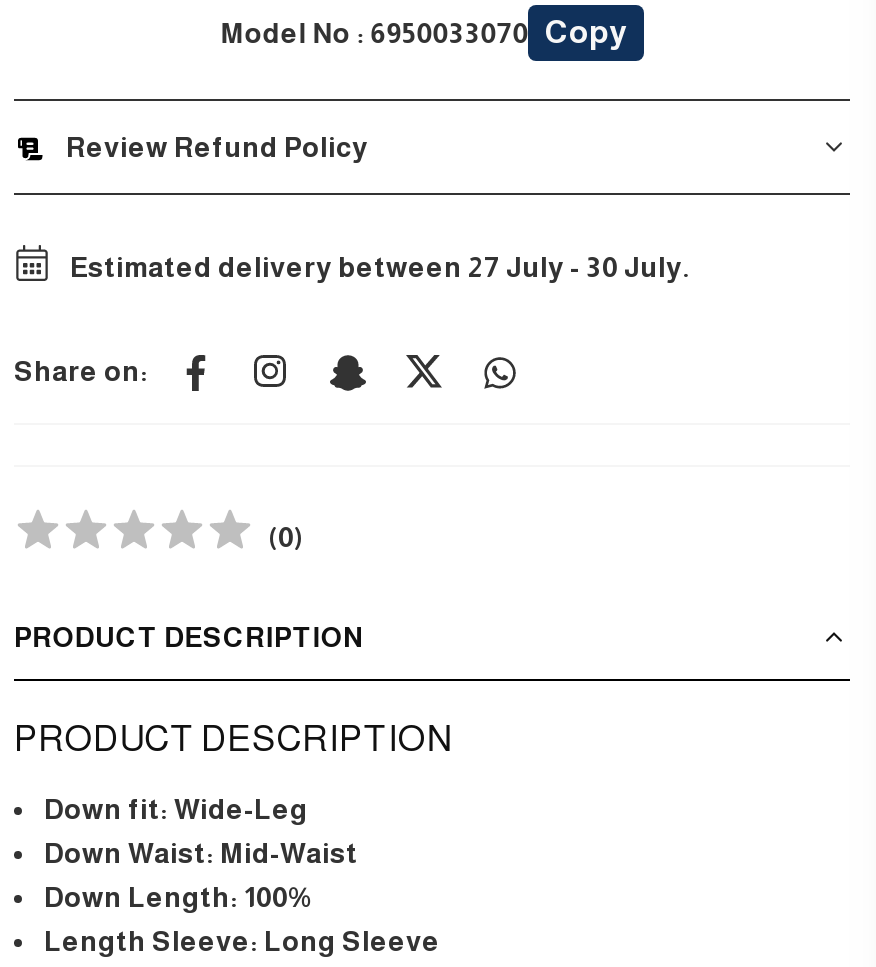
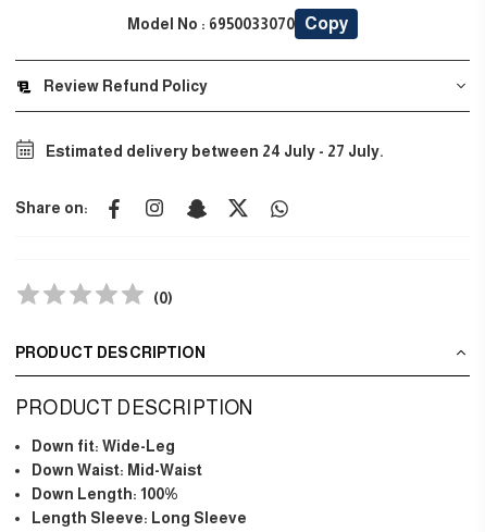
[70,251,690,283] Estimated delivery between 27 July - 30 July. -> [46,143,384,160] Estimated delivery between 24 July - 27 July.

